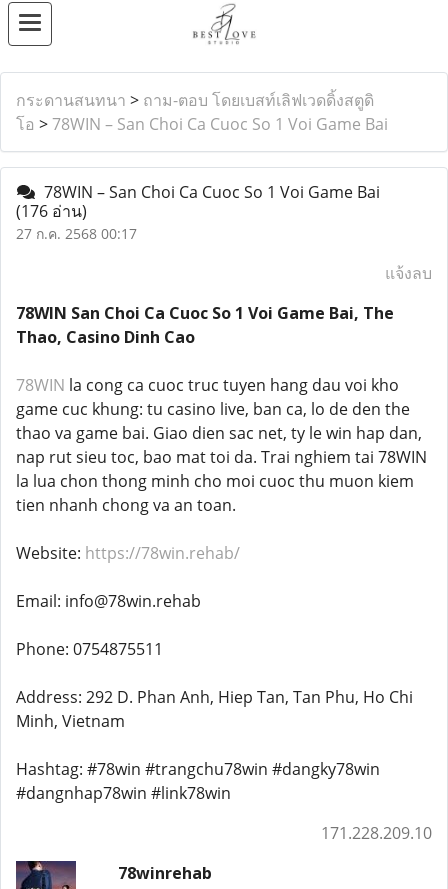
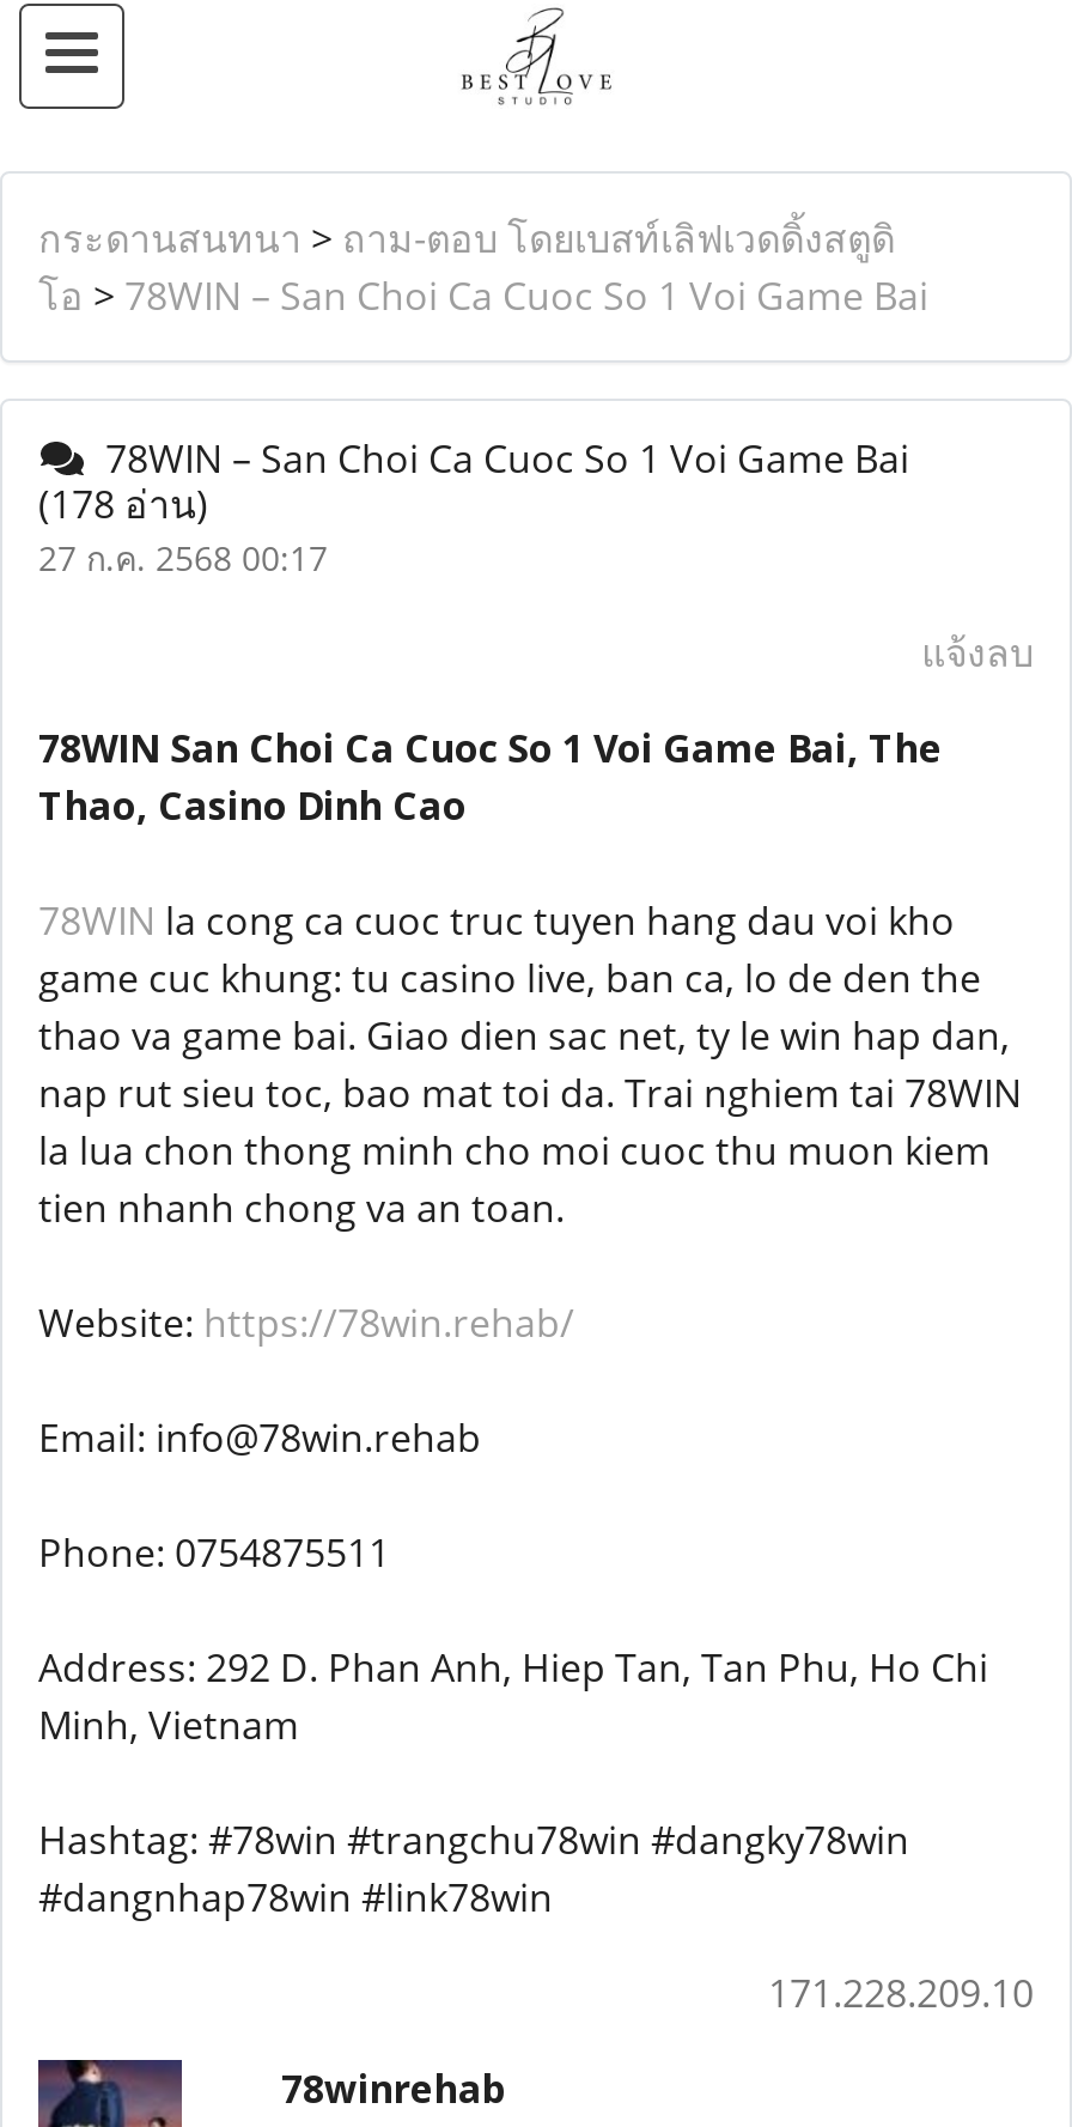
[16,200,87,222] (176 อ่าน) -> [38,478,208,530] (178 อ่าน)

